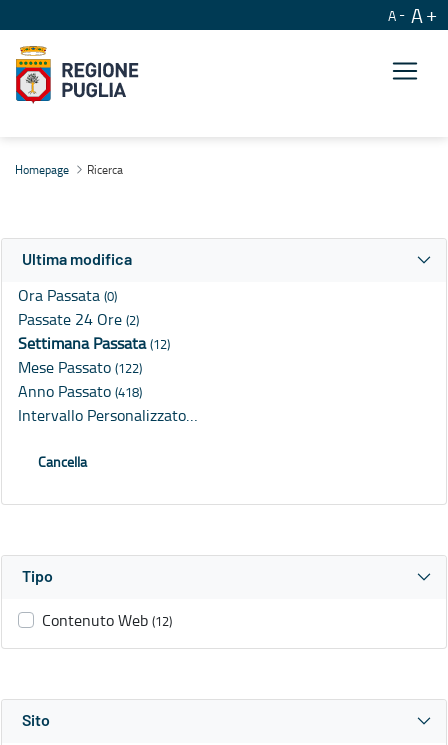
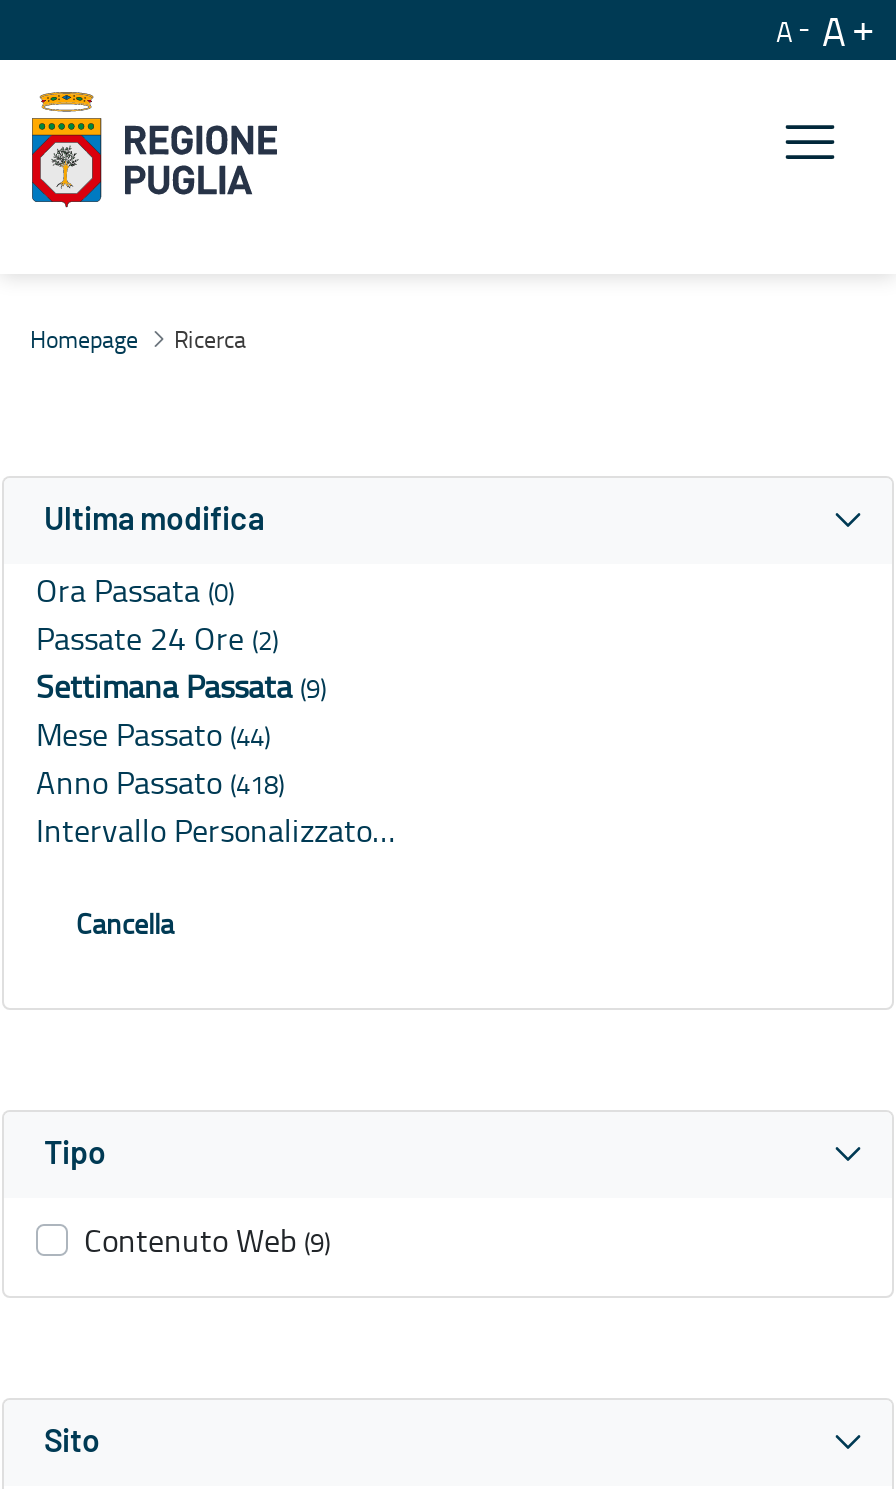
[18,332,170,354] Settimana Passata (12) -> [36,665,326,709] Settimana Passata (9)
[18,356,142,378] Mese Passato (122) -> [36,713,270,757] Mese Passato (44)
[42,609,172,631] Contenuto Web (12) -> [84,1219,330,1263] Contenuto Web (9)

